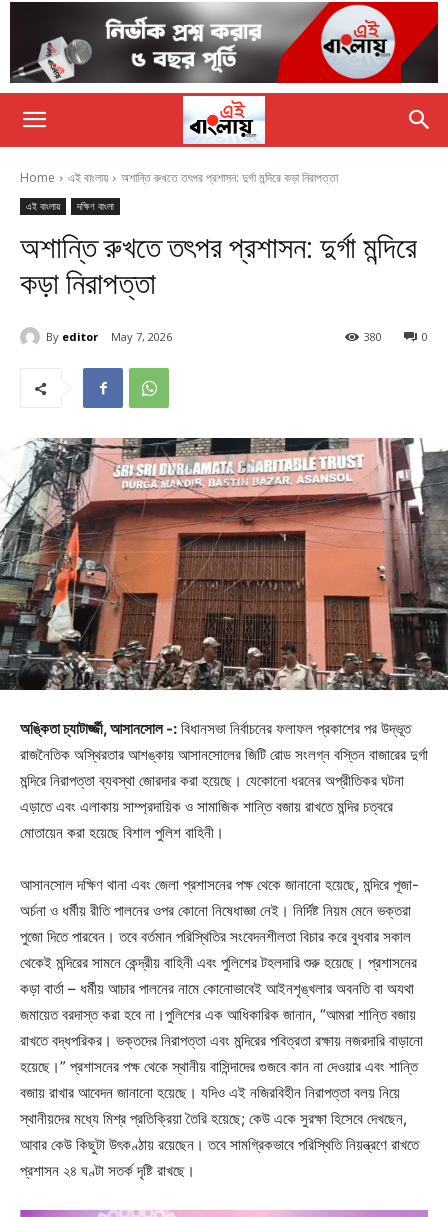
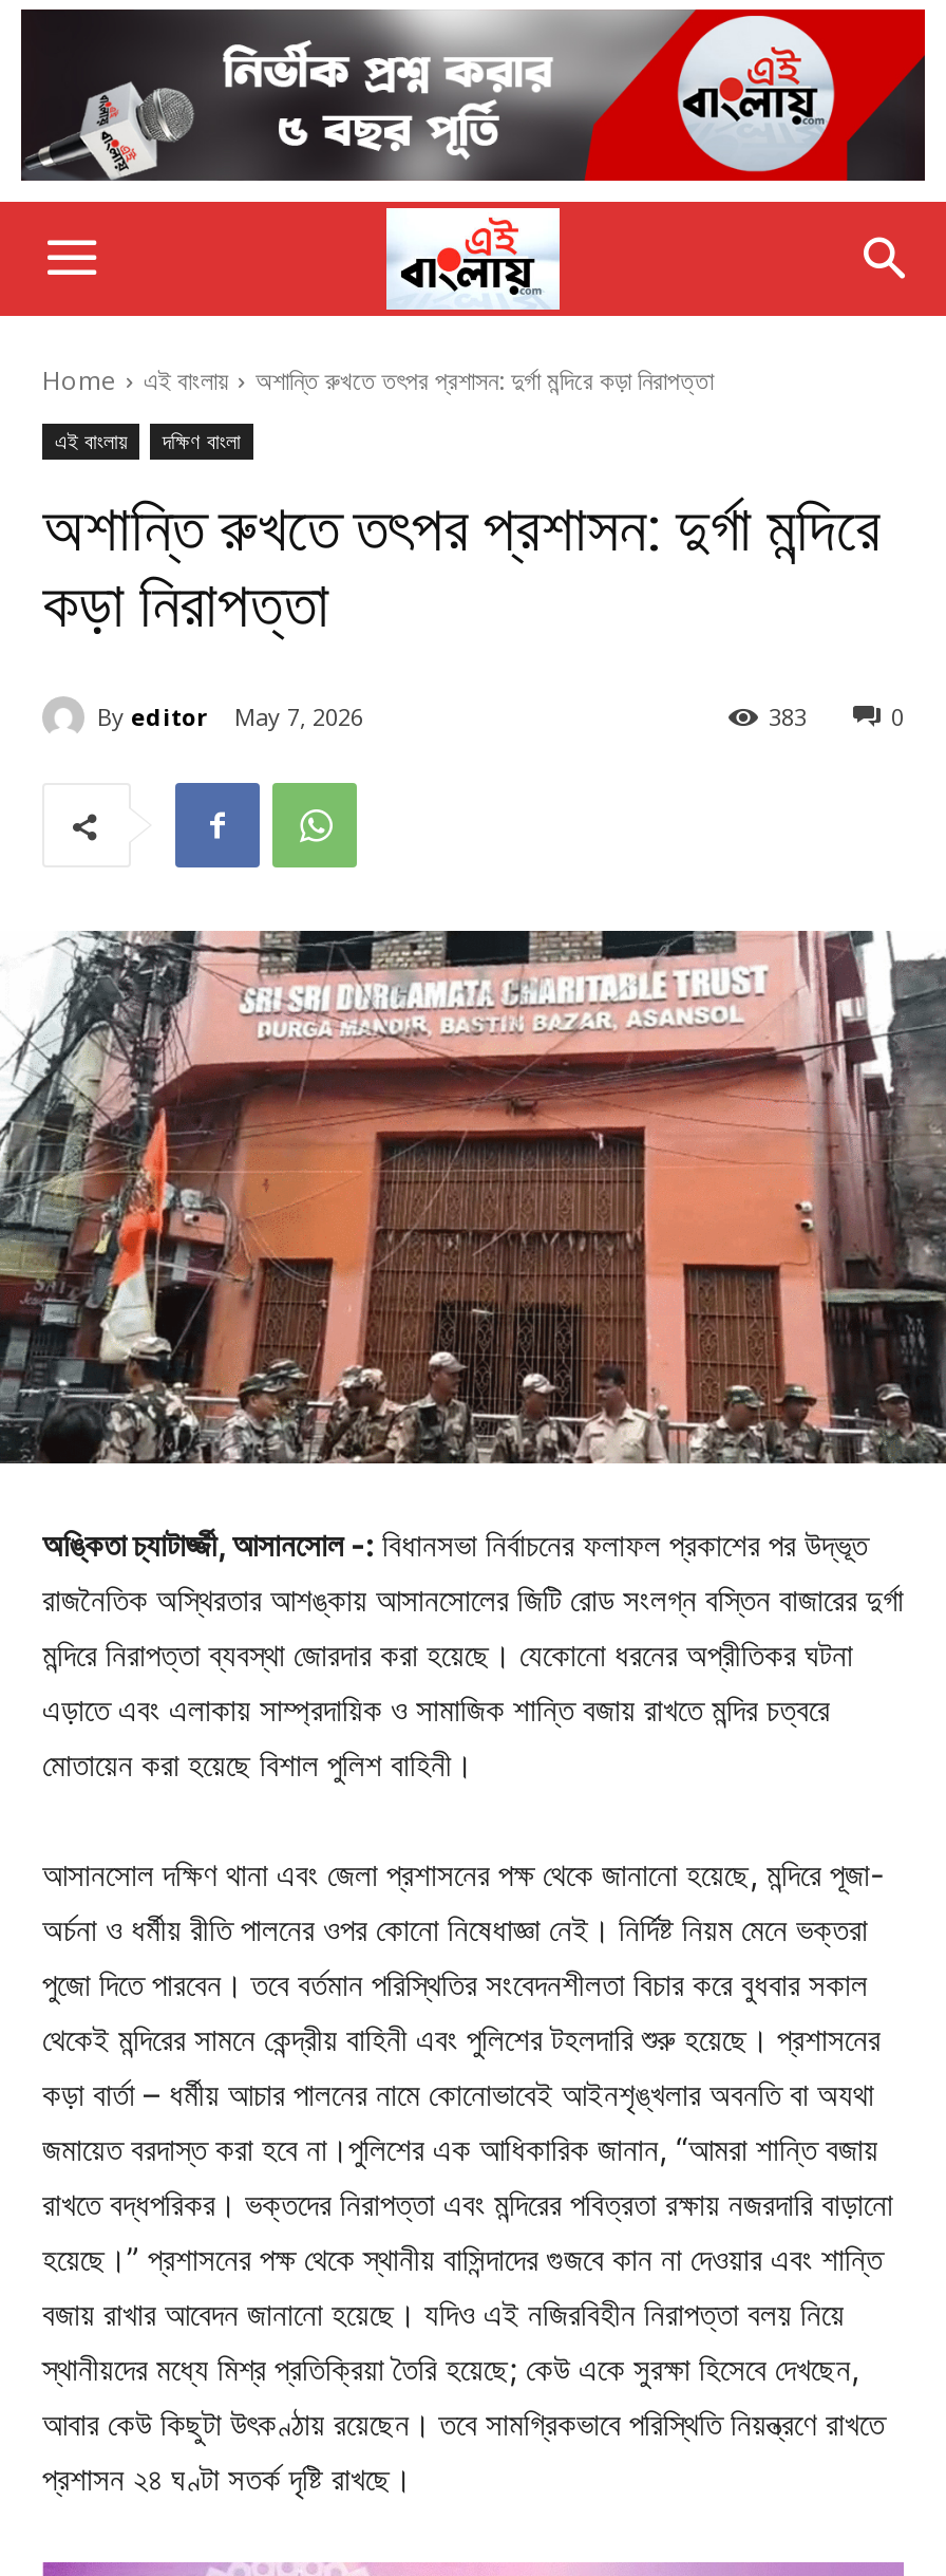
[364,329,382,344] 380 -> [769,701,807,732] 383

